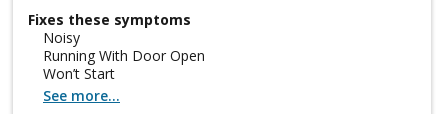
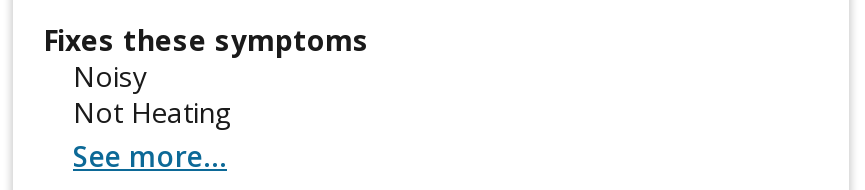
[43,46,205,83] Running With Door Open | Won’t Start -> [73,93,231,131] Not Heating

